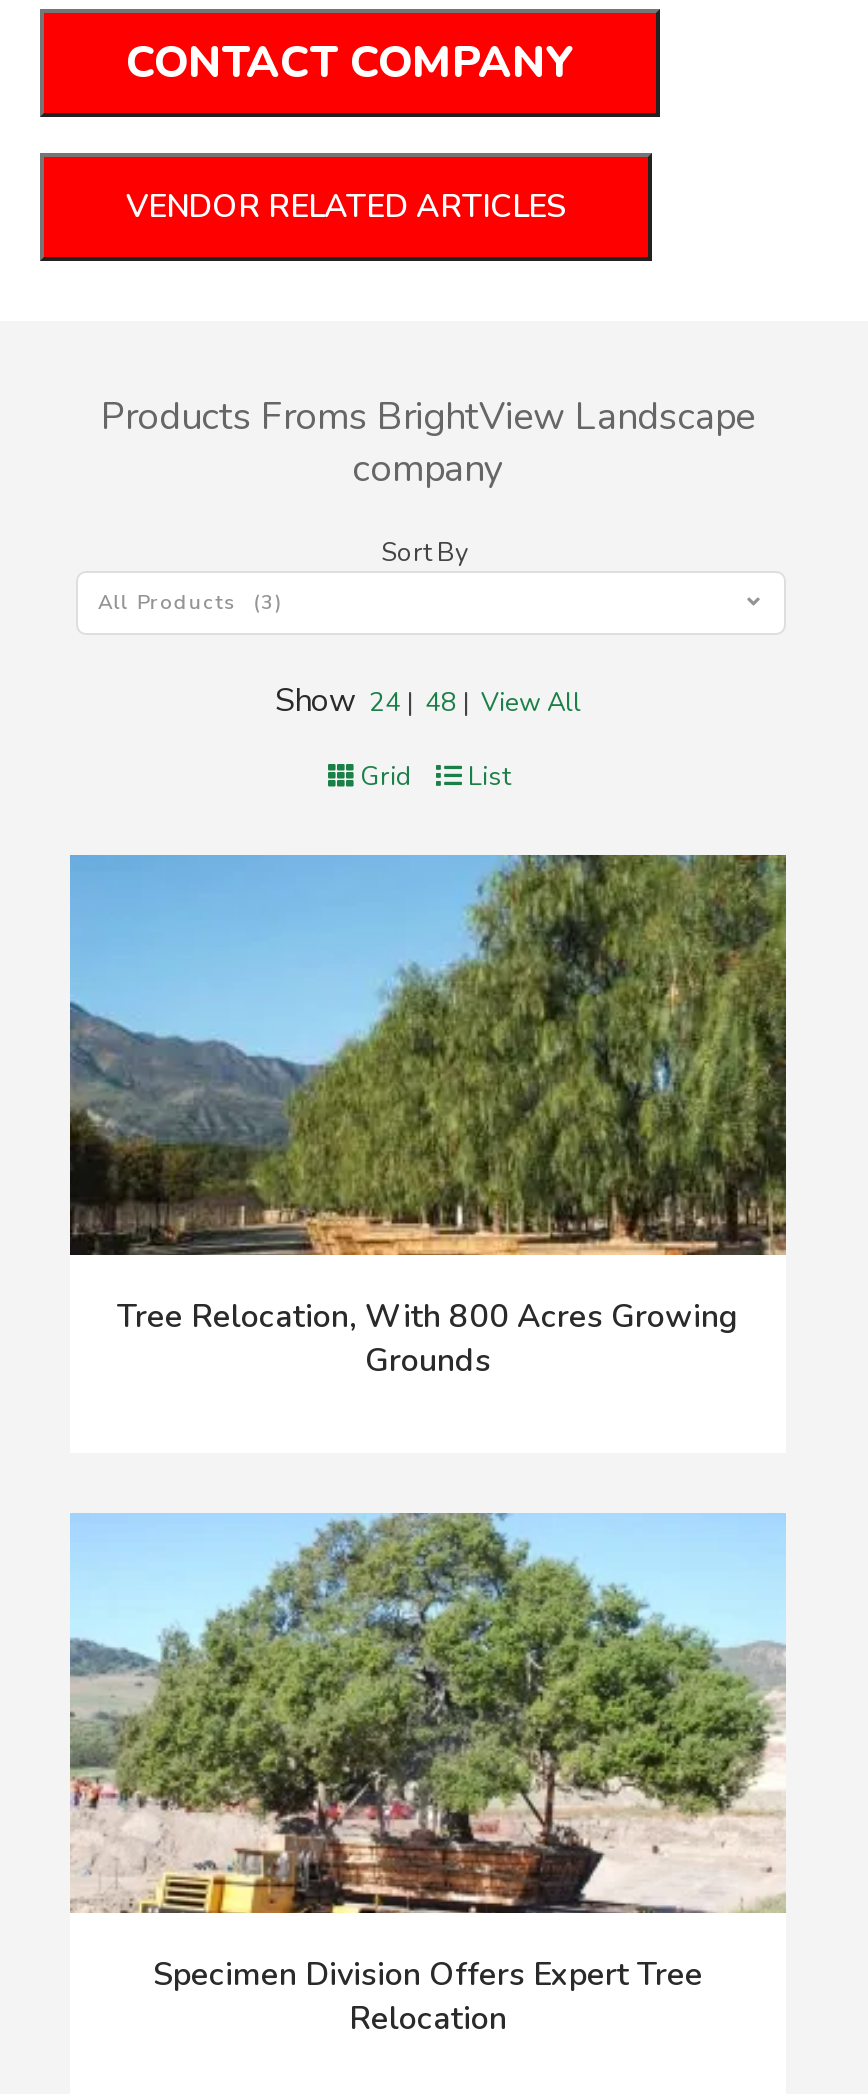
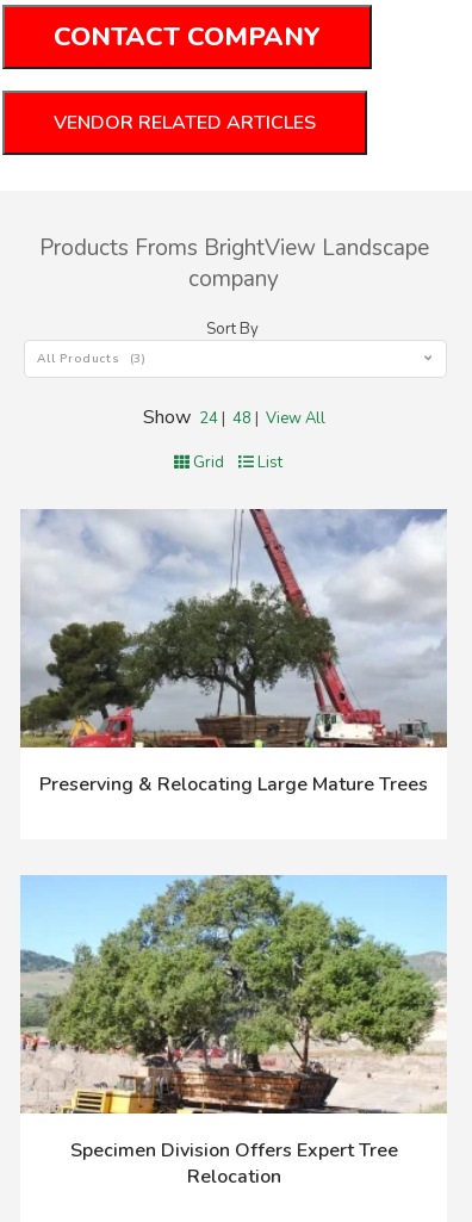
[70,853,788,1382] [image] | Tree Relocation, With 800 Acres Growing | Grounds -> [19,508,447,797] [image] | Preserving & Relocating Large Mature Trees

